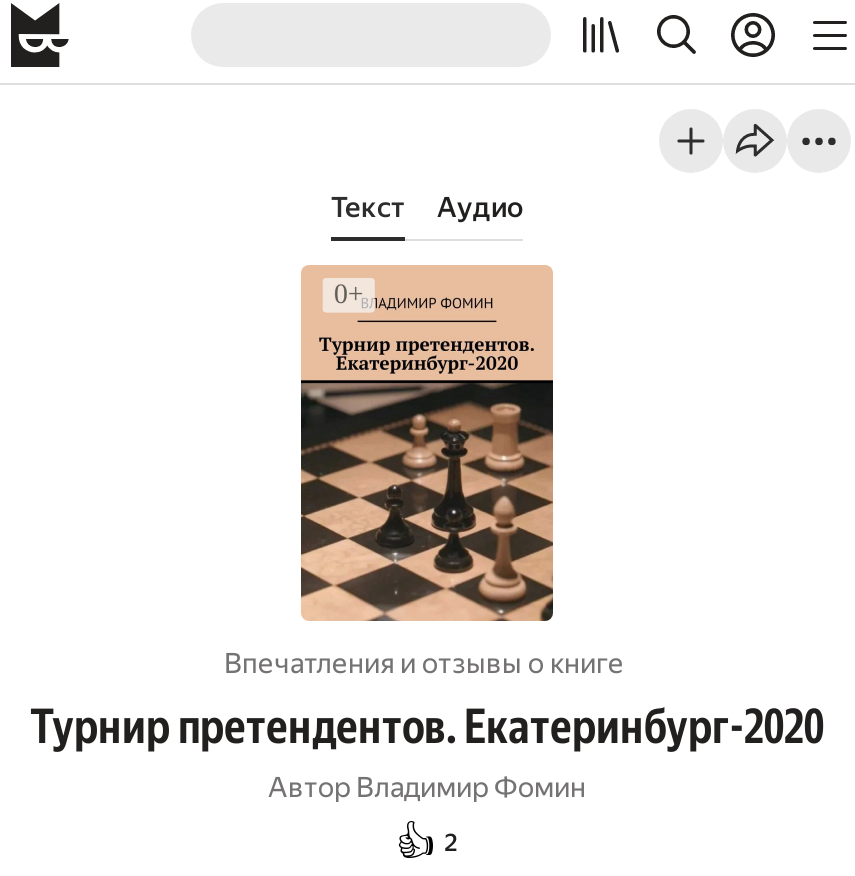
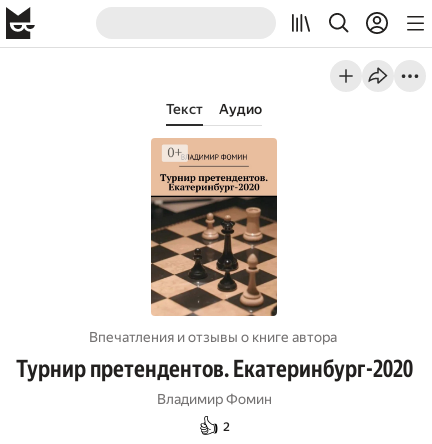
[224,647,624,679] Впечатления и отзывы о книге -> [88,329,336,345] Впечатления и отзывы о книге автора
[268,771,586,803] Автор Владимир Фомин -> [156,391,271,407] Владимир Фомин

